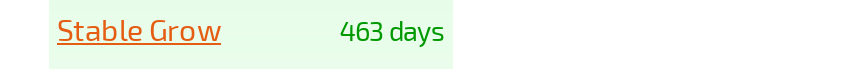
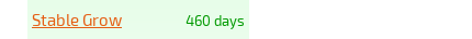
[339,15,445,47] 463 days -> [186,12,245,29] 460 days

